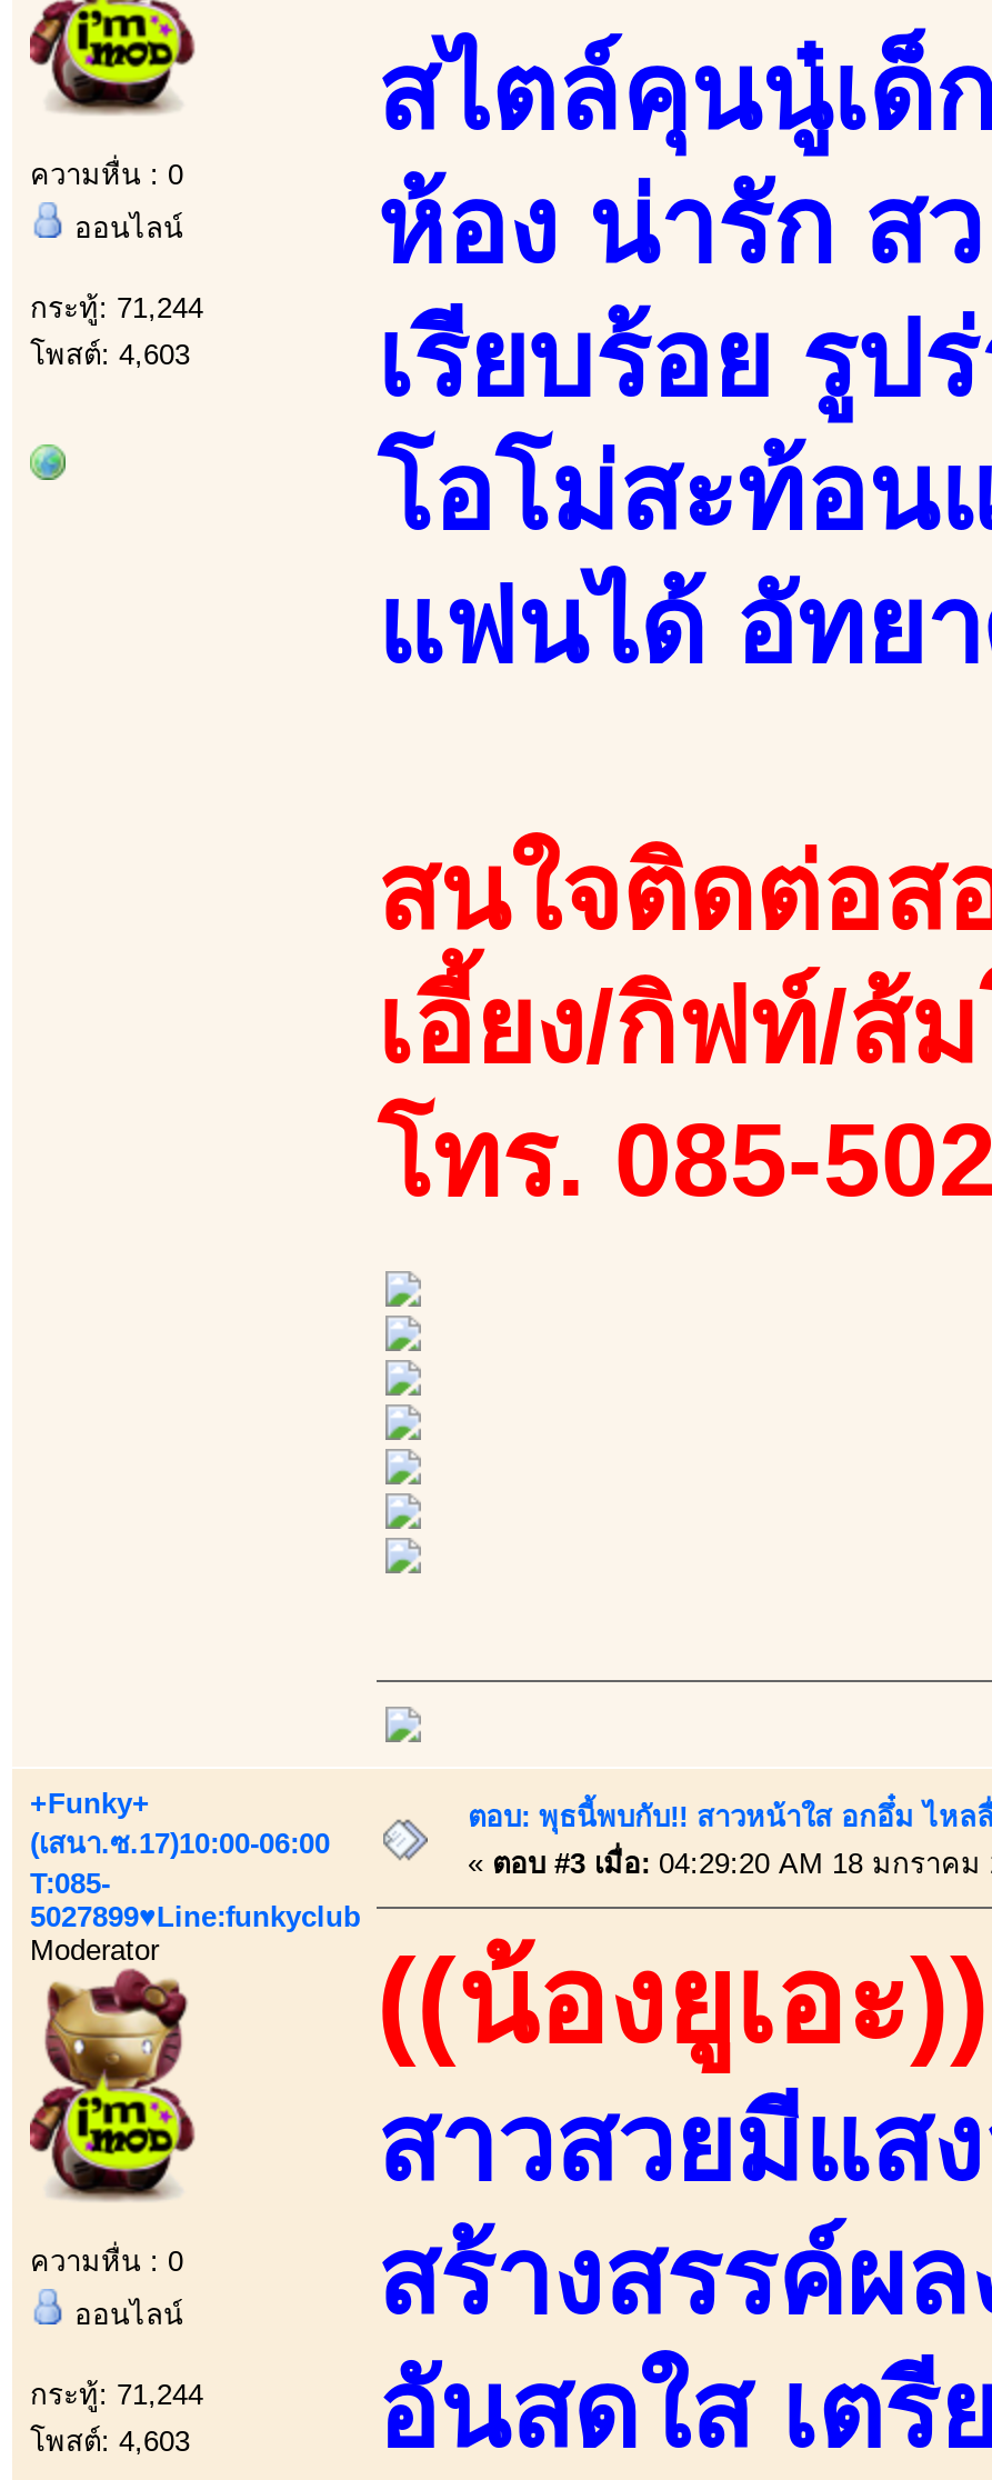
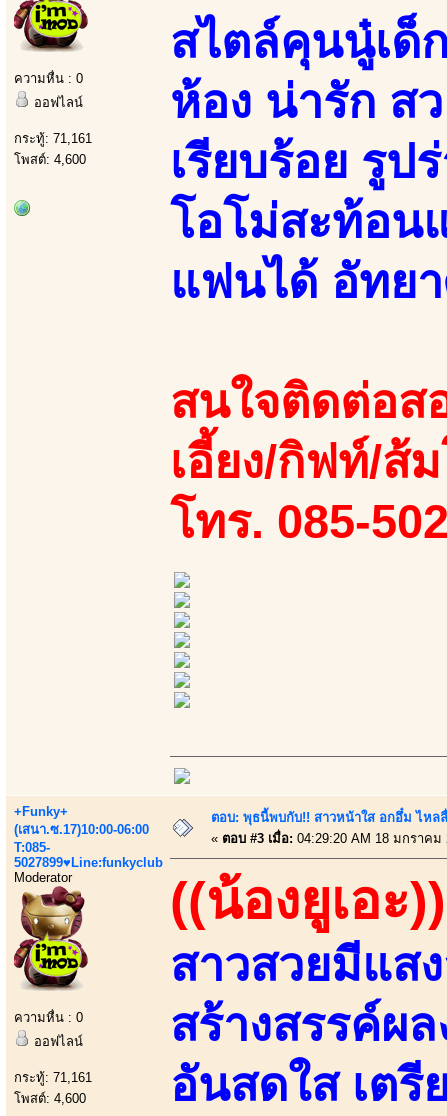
[66,210,183,244] ออนไลน์ -> [30,95,83,110] ออฟไลน์
[30,290,203,324] กระทู้: 71,244 -> [14,131,92,146] กระทู้: 71,161
[30,337,190,370] โพสต์: 4,603 -> [14,152,86,167] โพสต์: 4,600
[66,2297,183,2330] ออนไลน์ -> [30,1034,83,1049] ออฟไลน์
[30,2377,203,2410] กระทู้: 71,244 -> [14,1070,92,1085] กระทู้: 71,161
[30,2424,190,2457] โพสต์: 4,603 -> [14,1091,86,1106] โพสต์: 4,600

